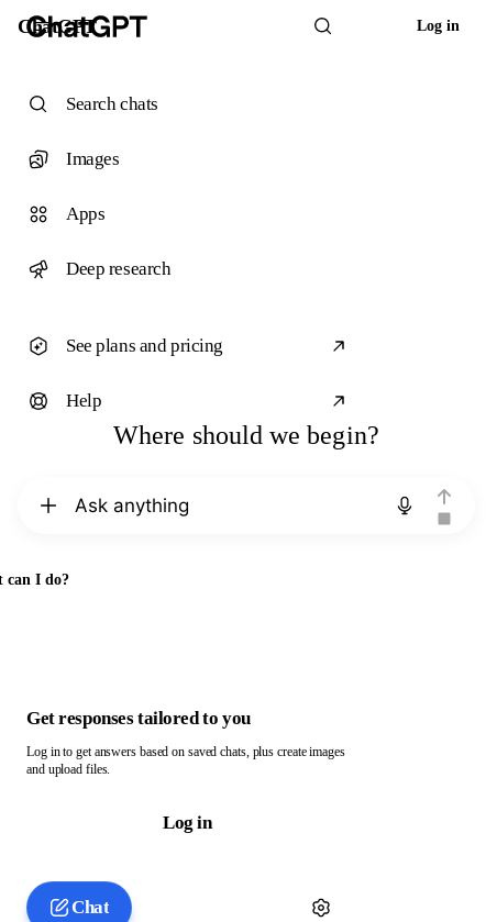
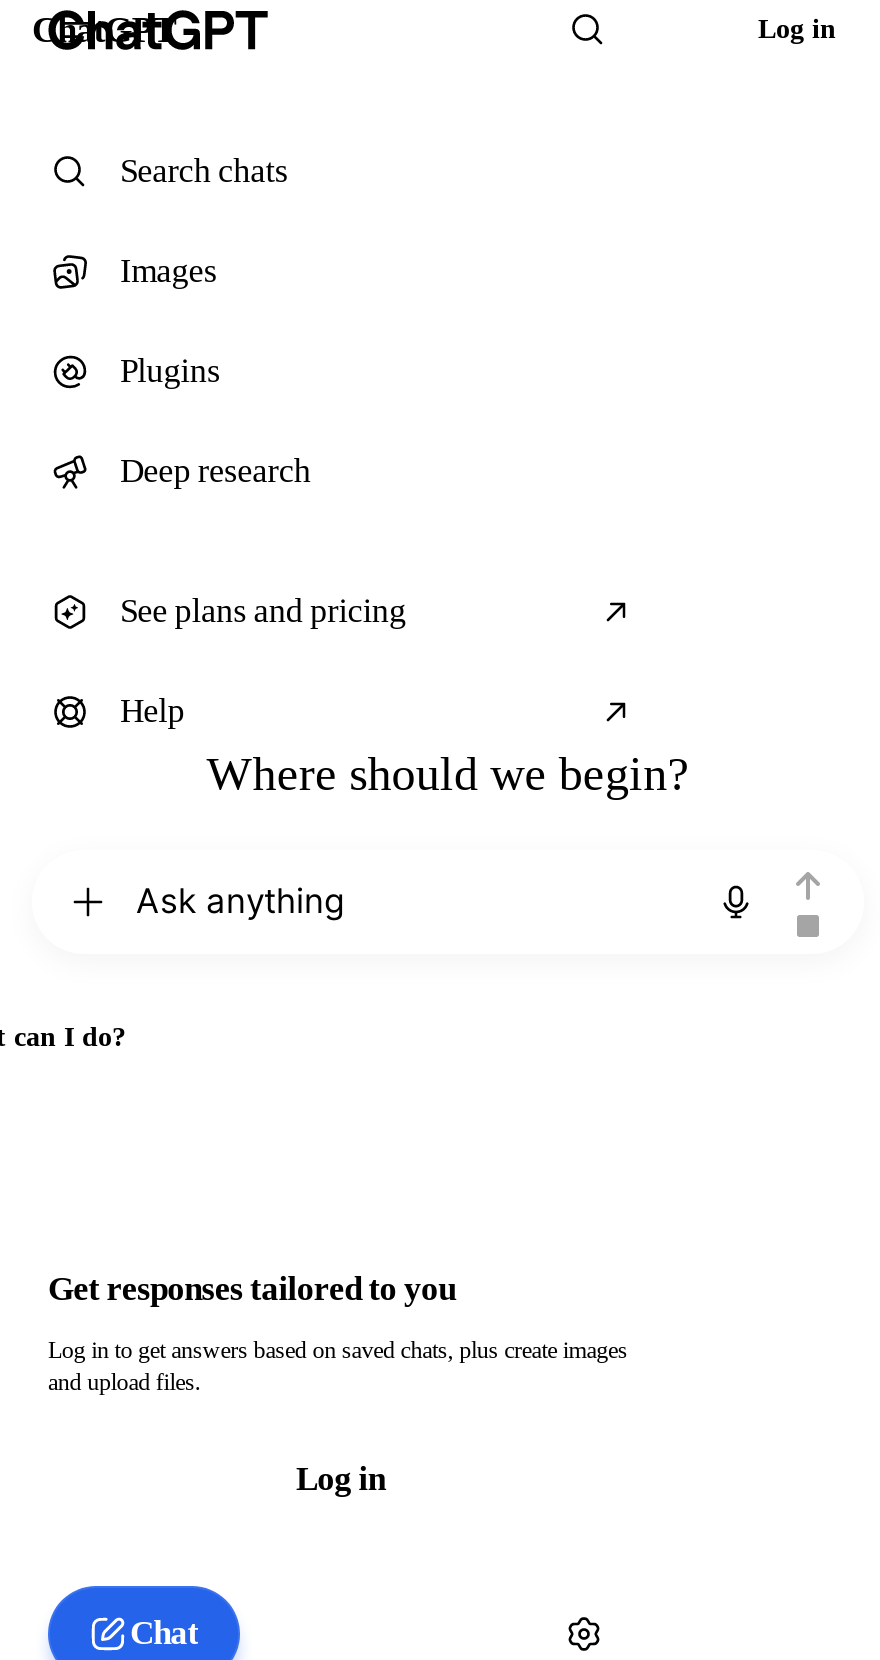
[66,203,105,224] Apps -> [120,352,220,390] Plugins

